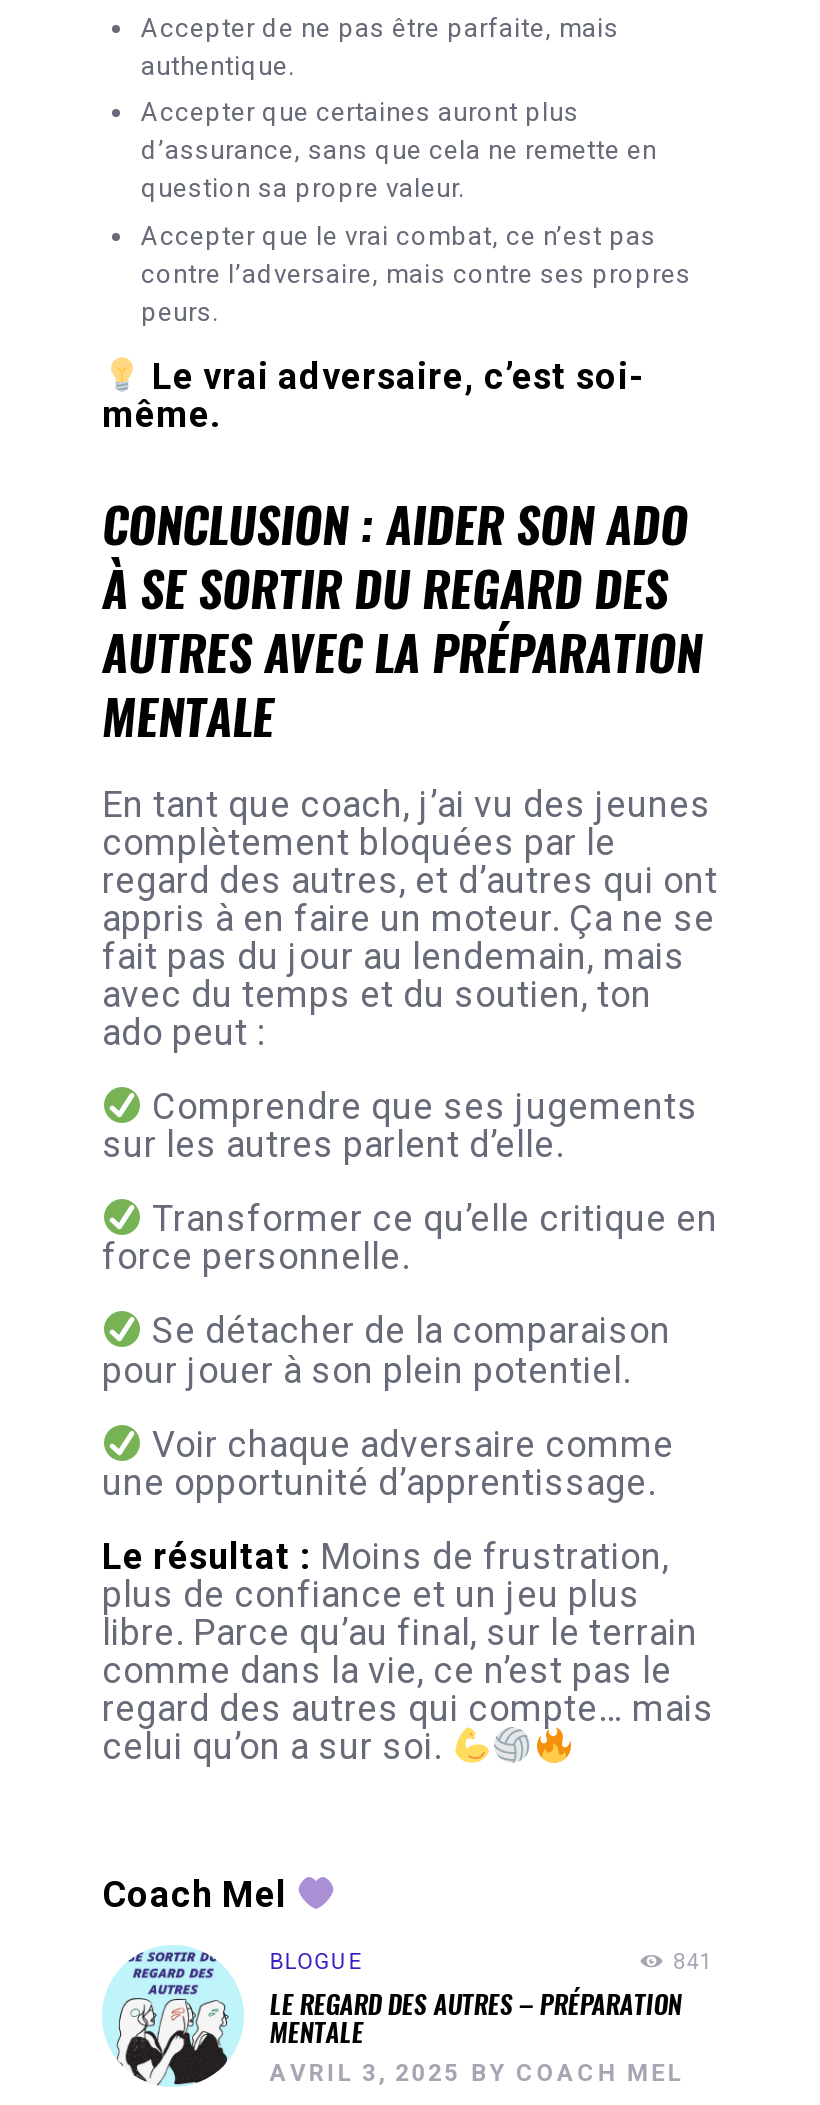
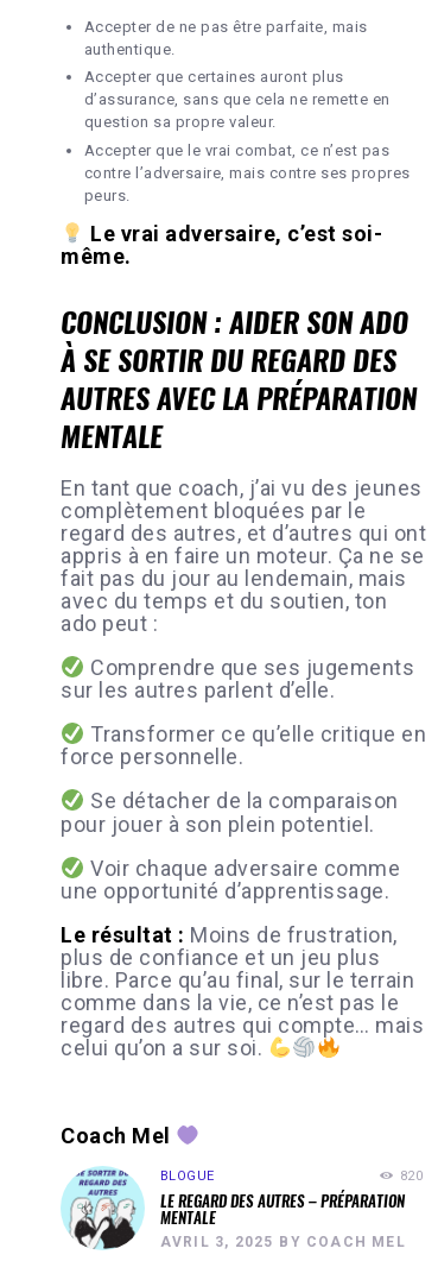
[673,1948,712,1974] 841 -> [400,1168,423,1183] 820

